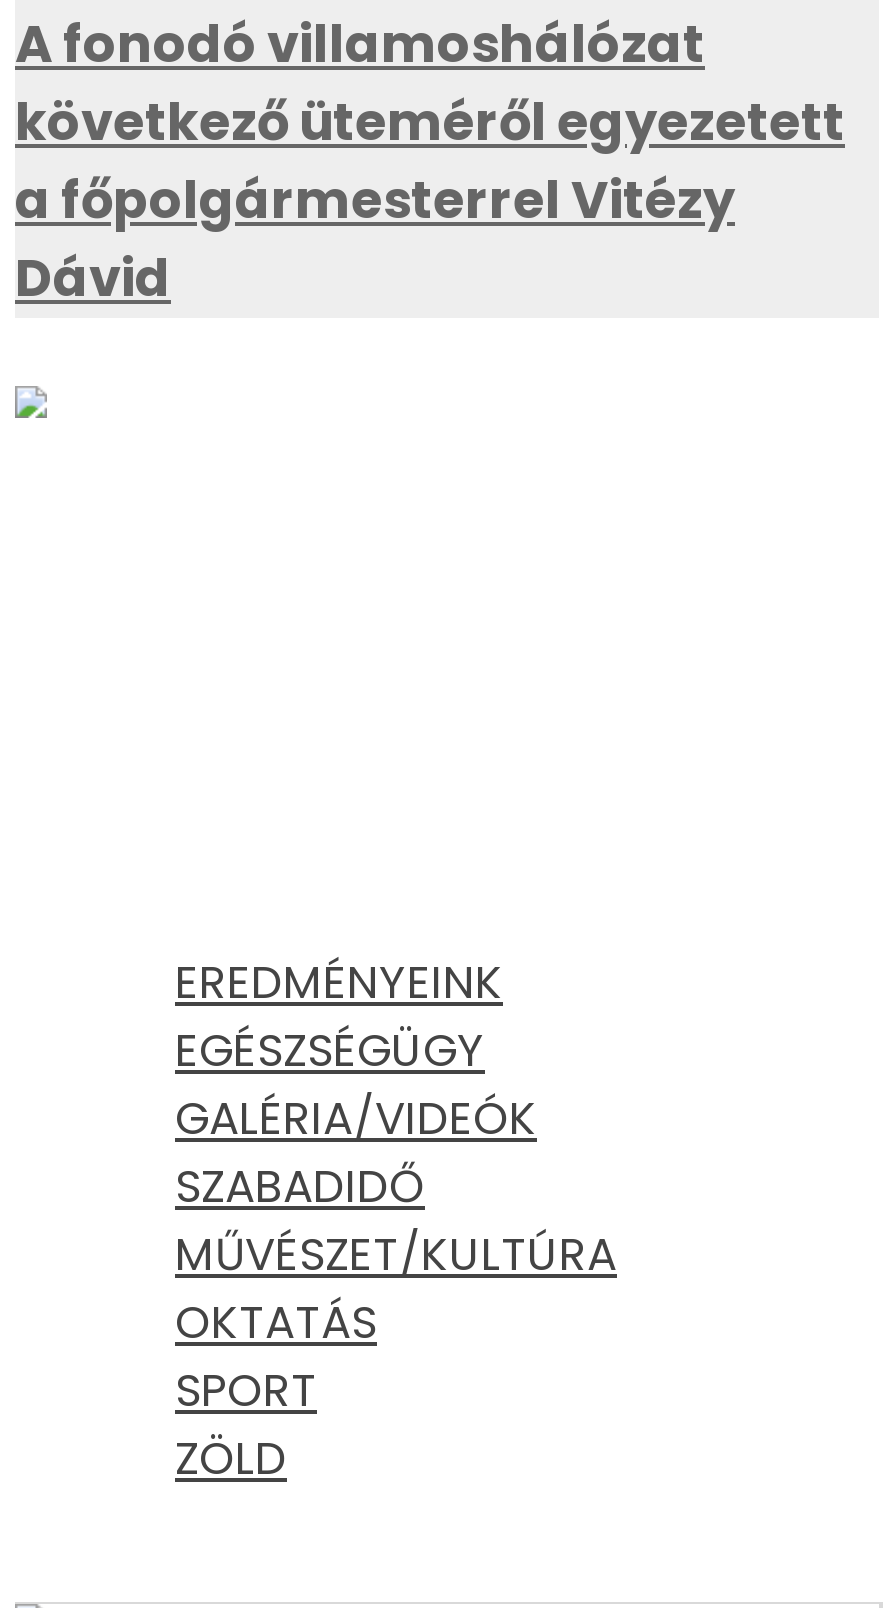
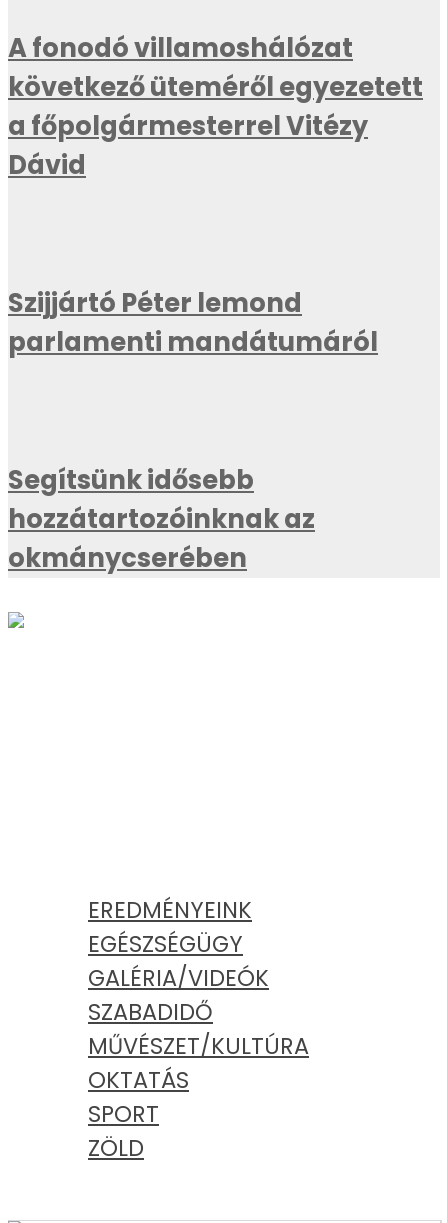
none -> [8,285,378,360] Szijjártó Péter lemond | parlamenti mandátumáról
none -> [8,462,315,576] Segítsünk idősebb | hozzátartozóinknak az | okmánycserében

